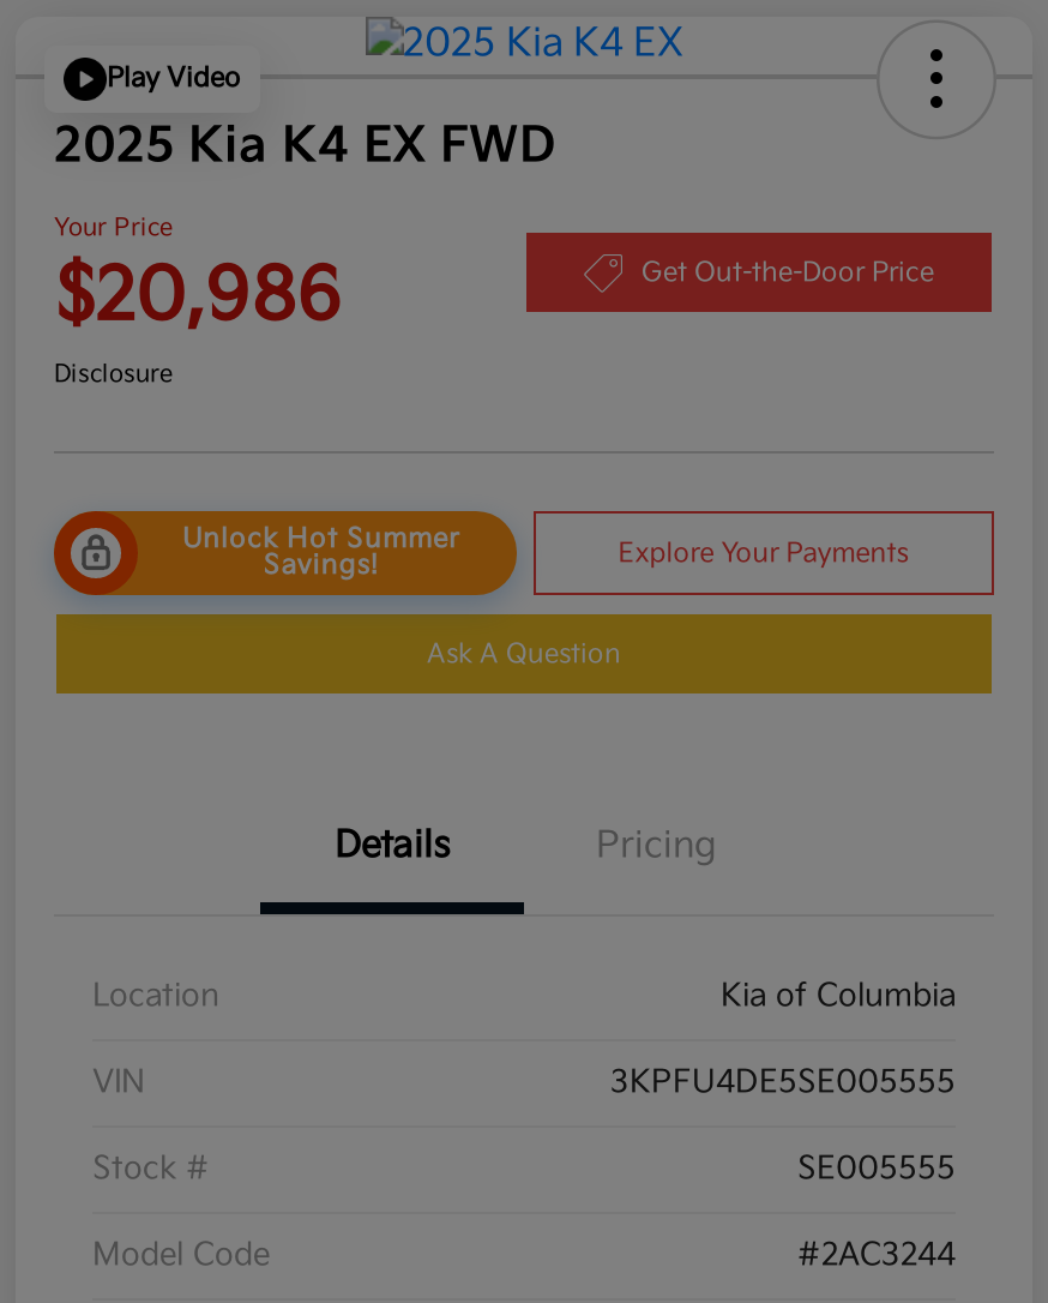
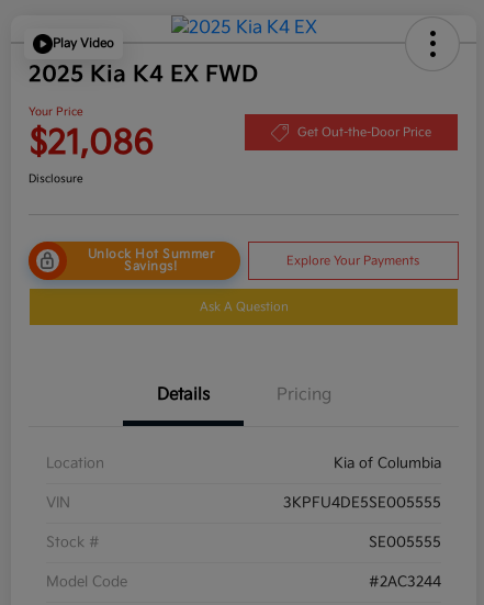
[54,254,342,340] $20,986 -> [29,124,154,163] $21,086

